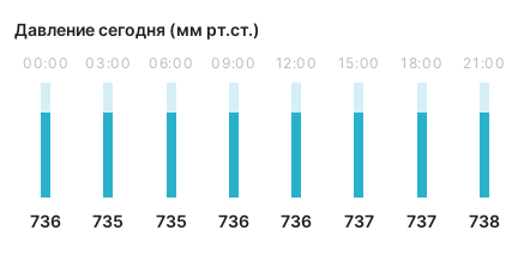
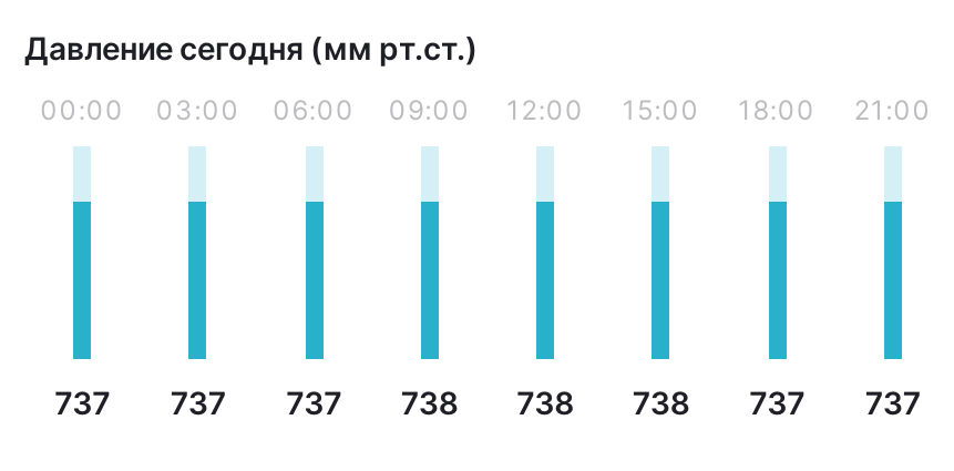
[30,211,61,231] 736 -> [55,383,110,421] 737
[93,211,124,231] 735 -> [170,383,226,421] 737
[155,211,187,231] 735 -> [286,383,341,421] 737
[218,211,249,231] 736 -> [401,383,458,421] 738
[281,211,312,231] 736 -> [517,383,574,421] 738
[344,211,374,231] 737 -> [632,383,690,421] 738
[469,211,500,231] 738 -> [865,383,921,421] 737

